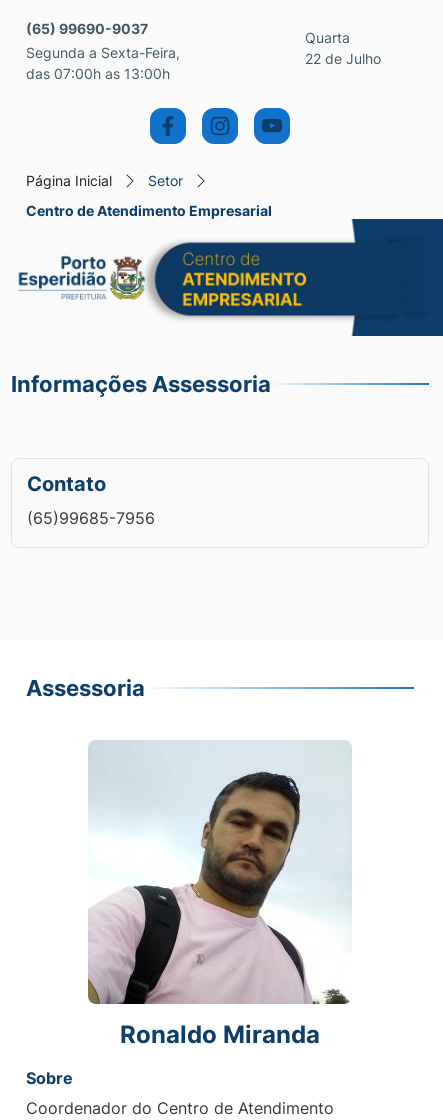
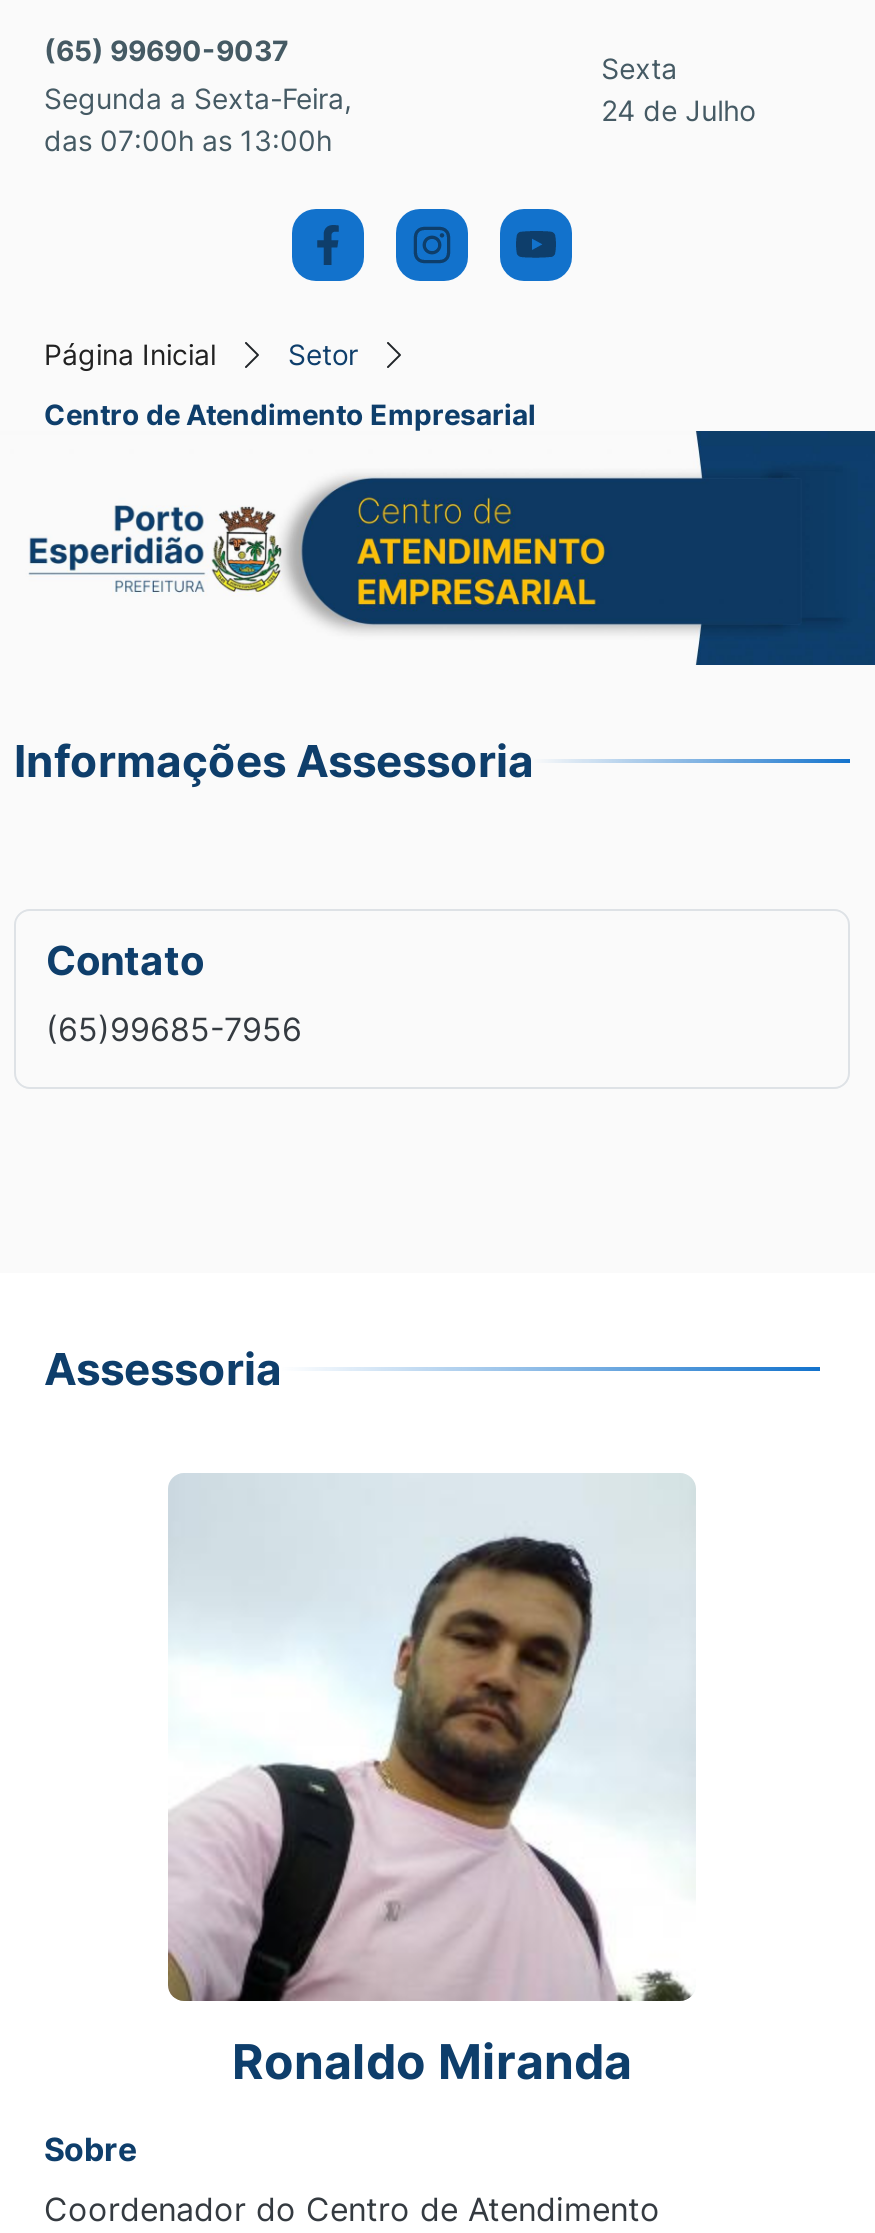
[305,29,381,67] Quarta | 22 de Julho -> [601,51,755,127] Sexta | 24 de Julho

